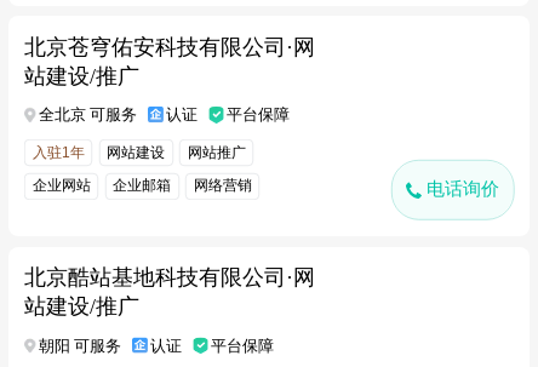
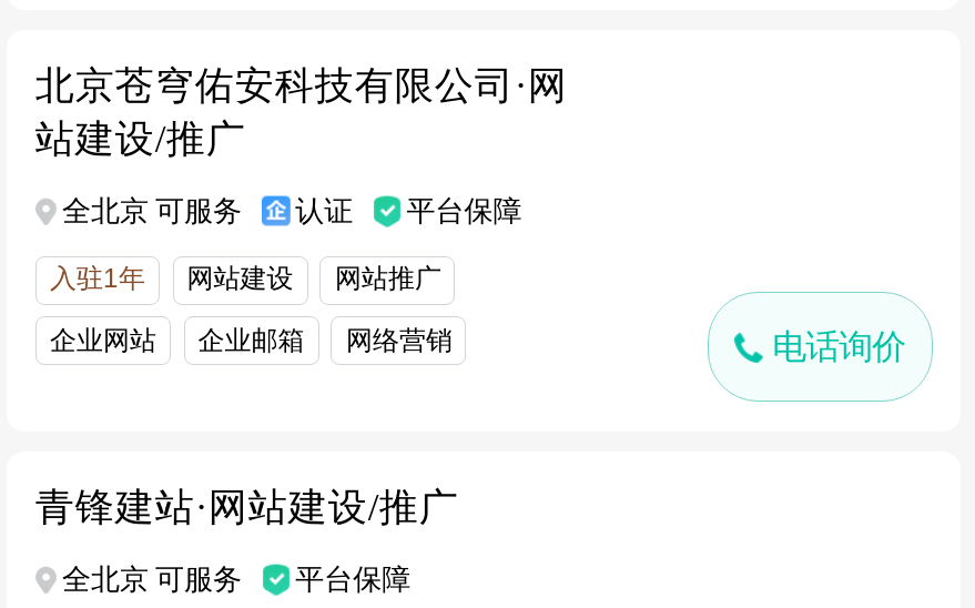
[24,265,315,318] 北京酷站基地科技有限公司·网 | 站建设/推广 -> [35,486,459,530] 青锋建站·网站建设/推广
[39,336,182,354] 朝阳 可服务 | 认证 -> [62,562,242,595] 全北京 可服务

